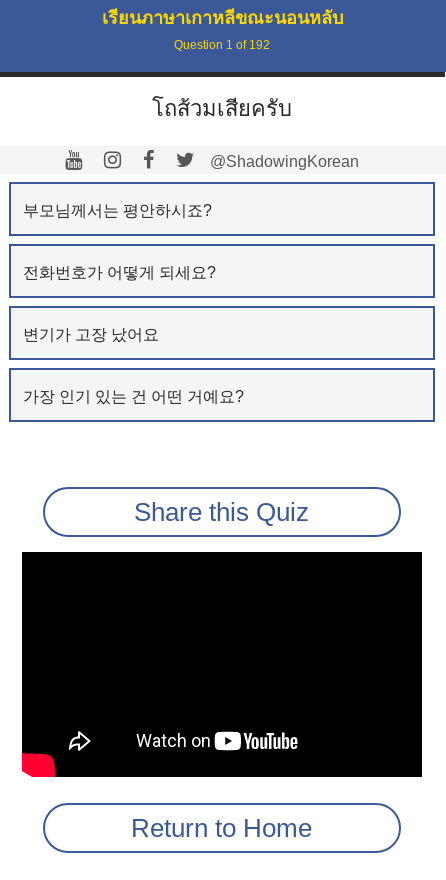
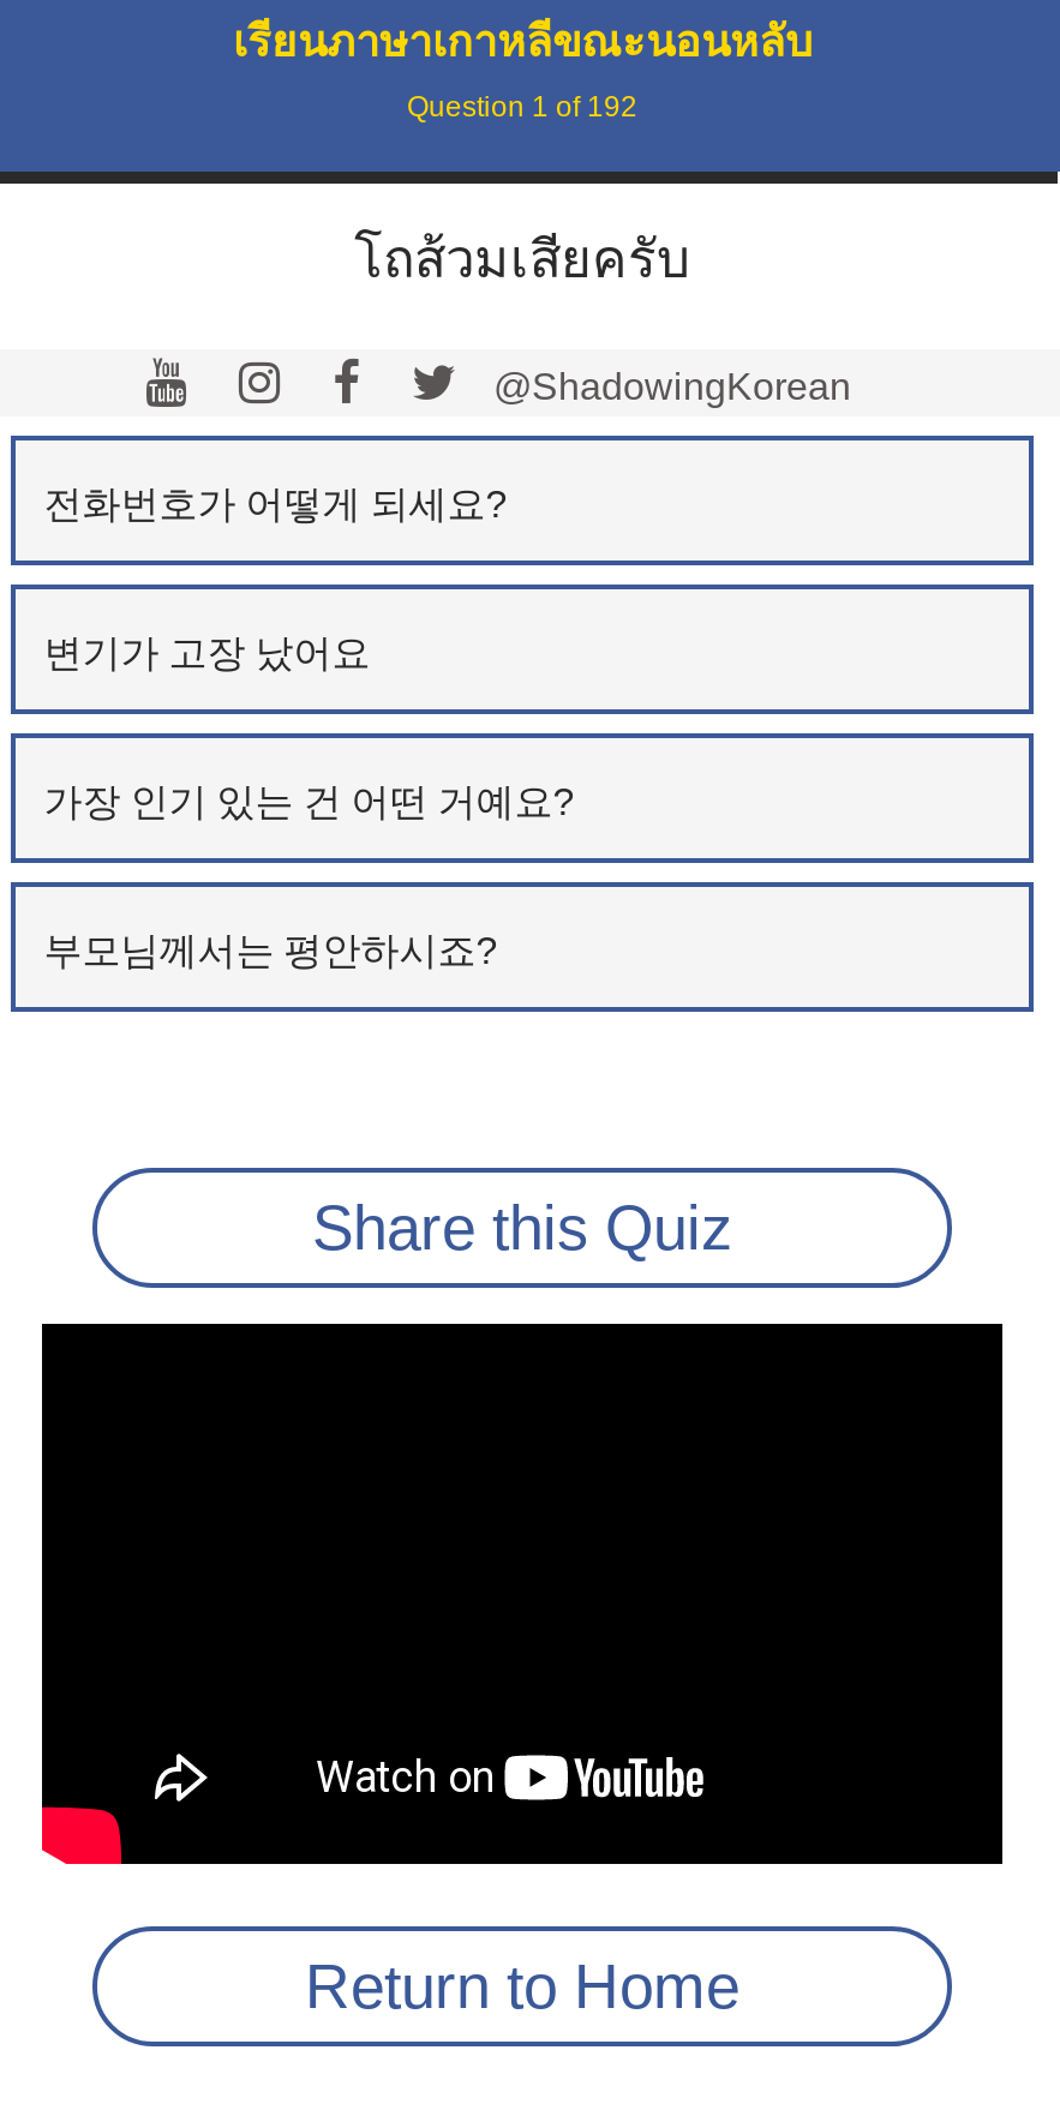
moved [23,201,212,218] -> [44,929,497,970]: 부모님께서는 평안하시죠?
moved [23,263,244,404] -> [44,482,574,821]: 전화번호가 어떻게 되세요? | 변기가 고장 났어요 | 가장 인기 있는 건 어떤 거예요?

